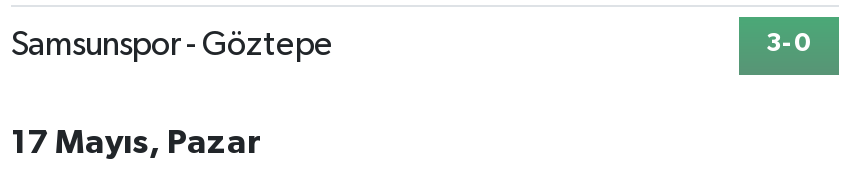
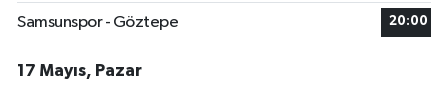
[766,31,812,57] 3-0 -> [389,15,428,28] 20:00

